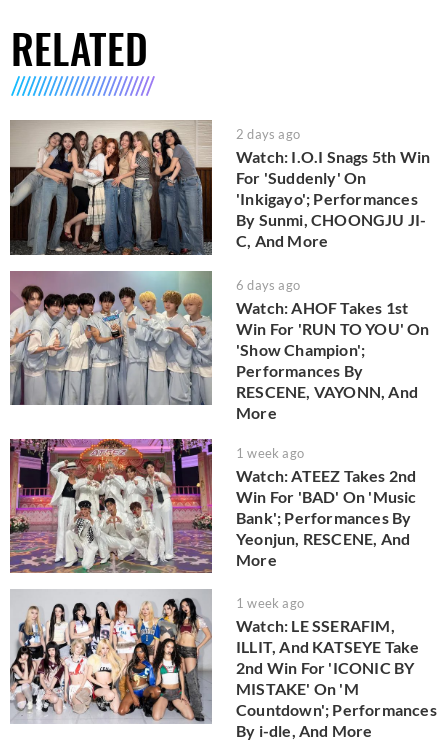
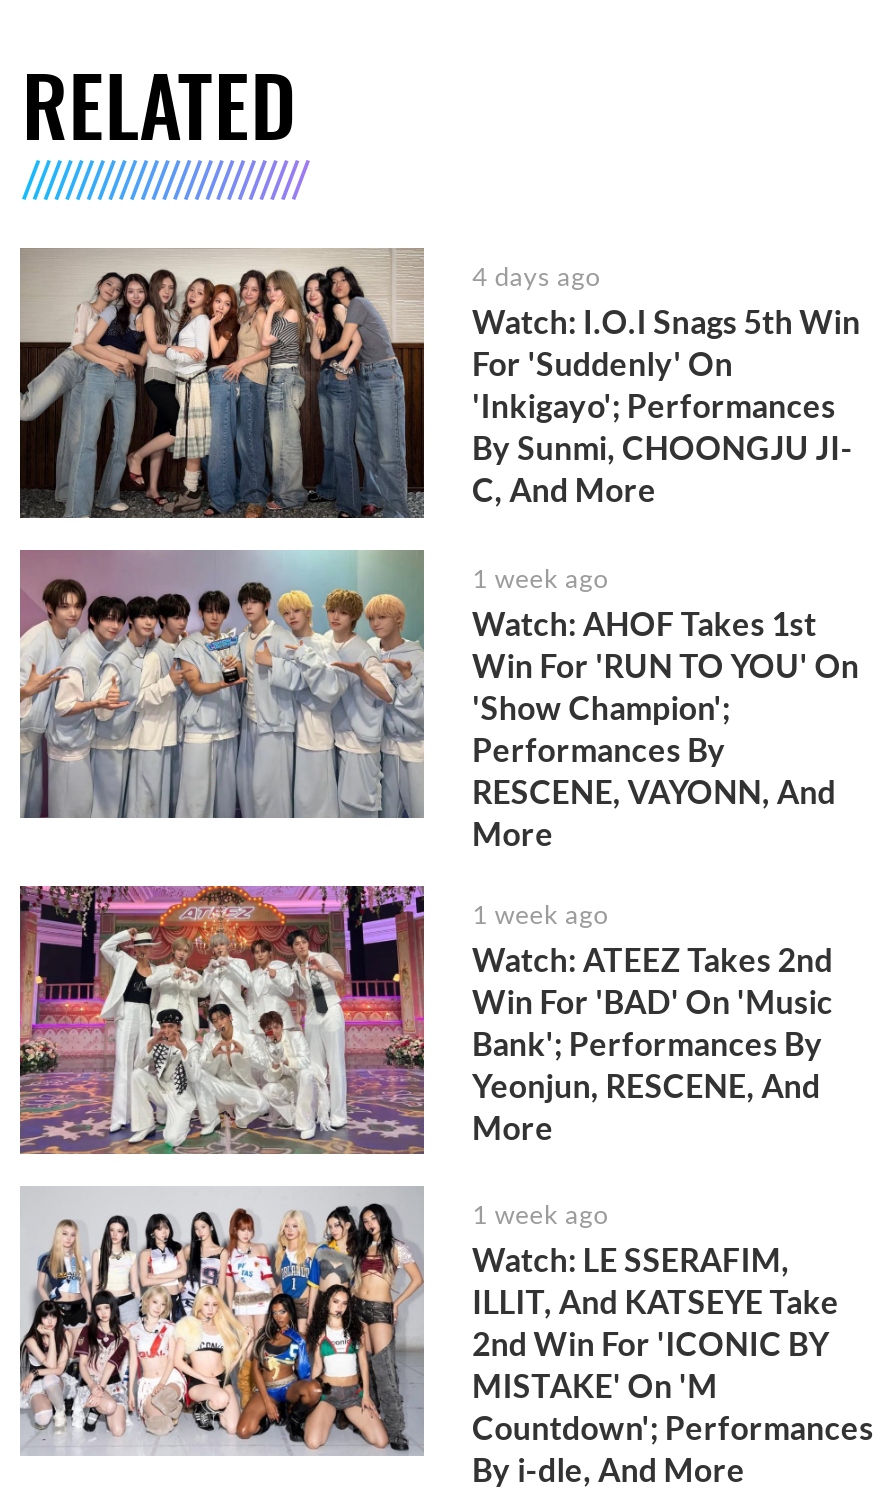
[236,126,300,142] 2 days ago -> [472,261,600,293] 4 days ago
[236,277,300,293] 6 days ago -> [472,562,608,594] 1 week ago

